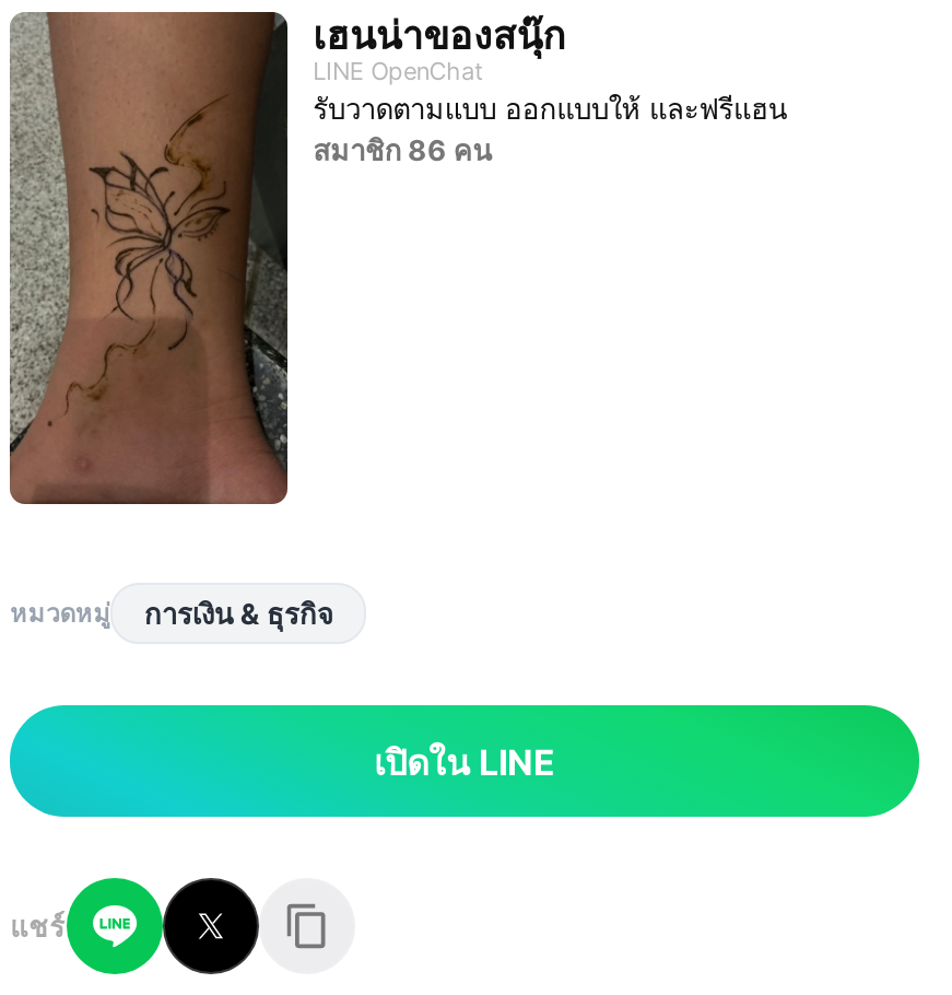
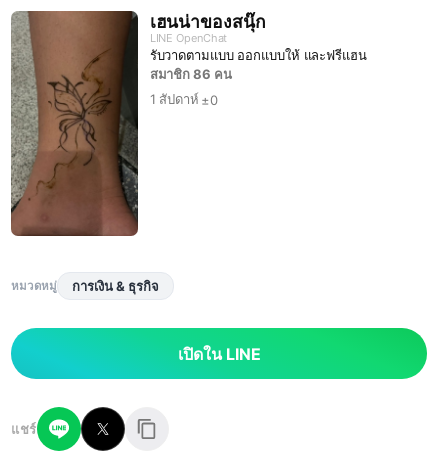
none -> [150,91,218,107] 1 สัปดาห์ ±0

